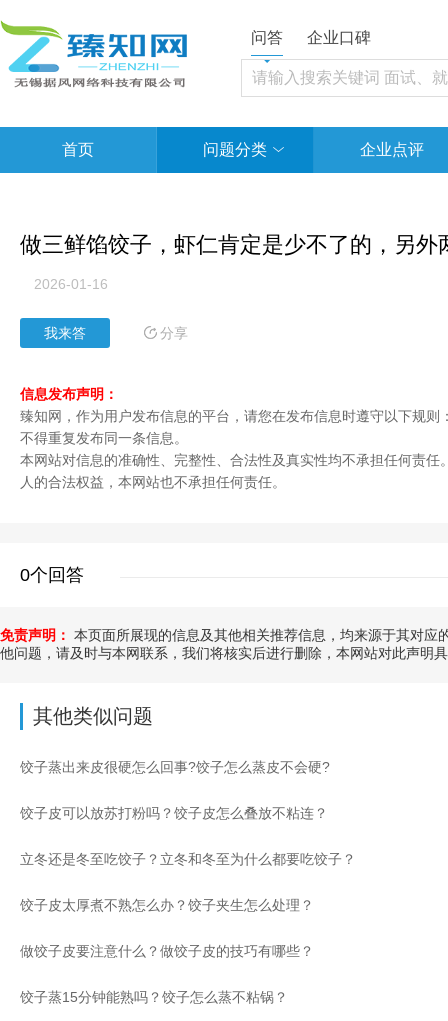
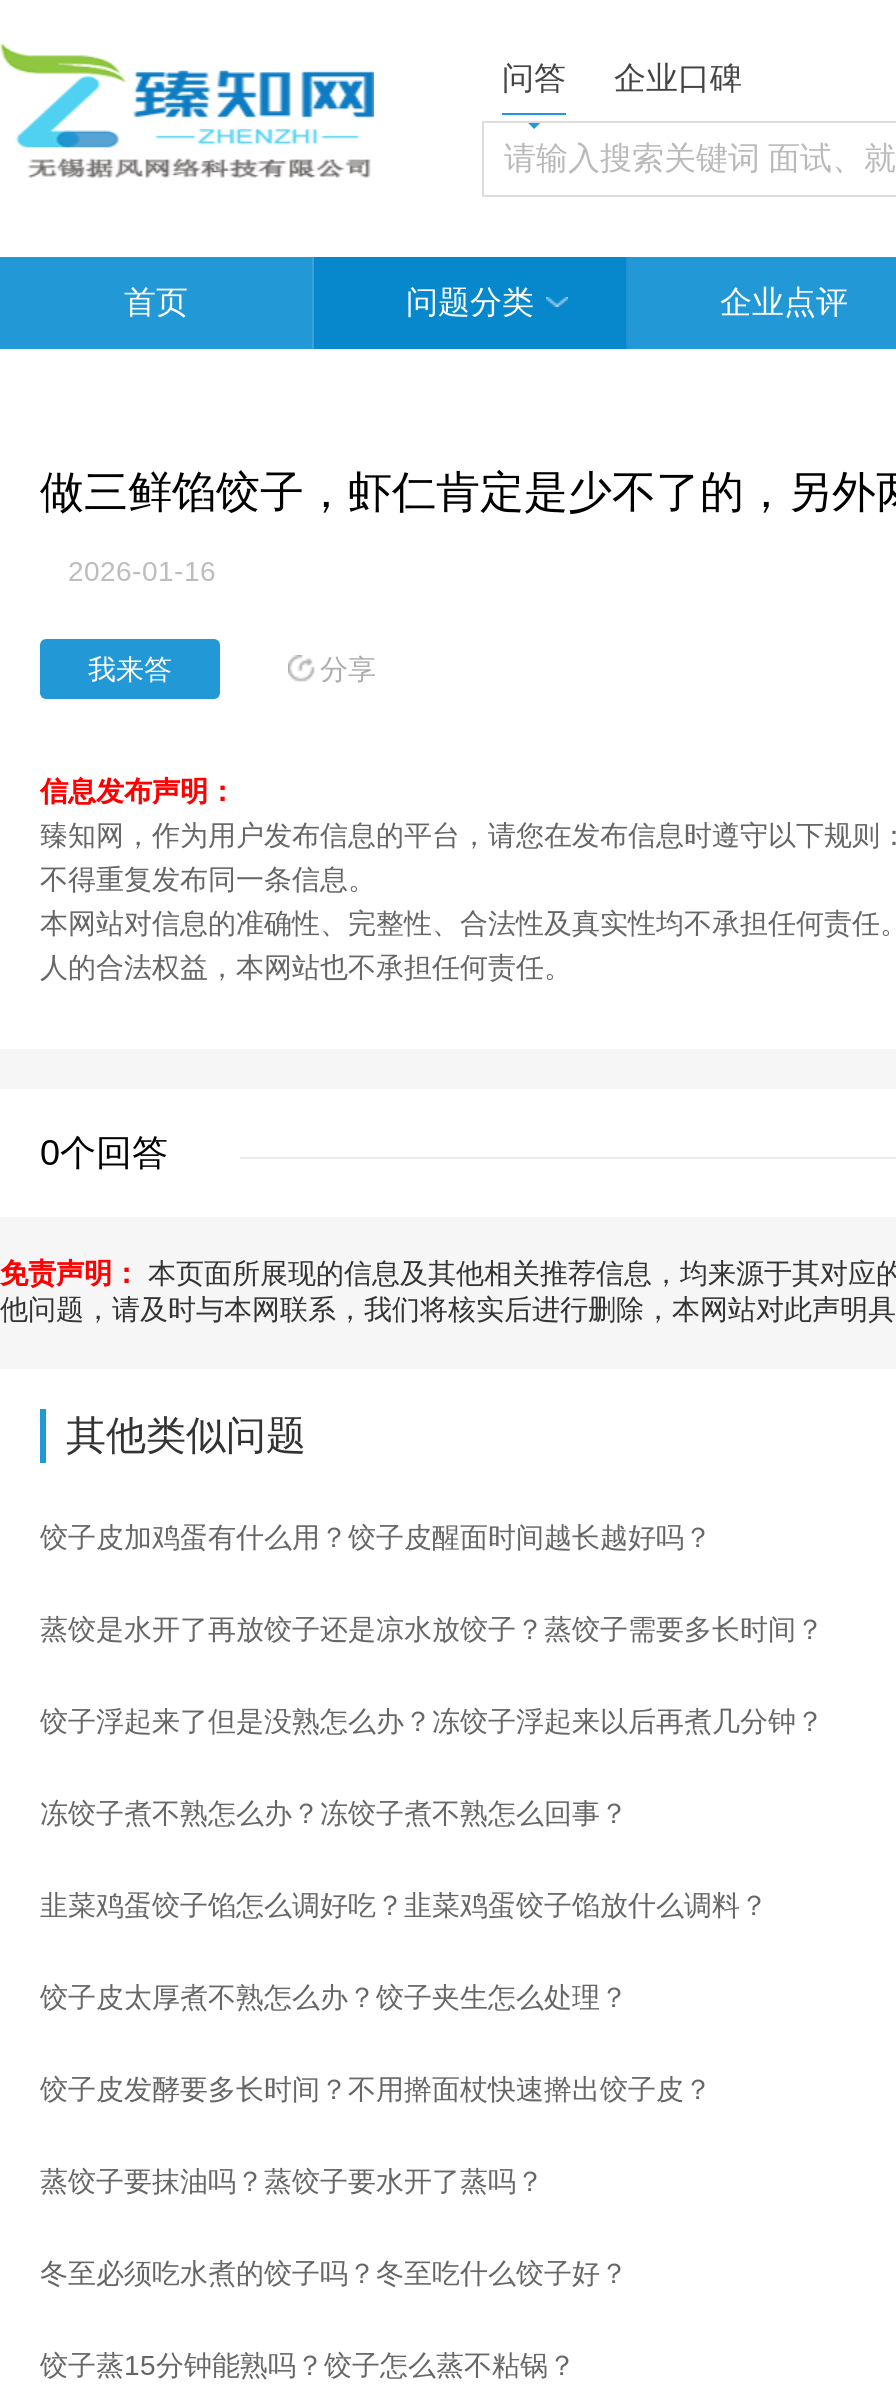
[20,759,356,867] 饺子蒸出来皮很硬怎么回事?饺子怎么蒸皮不会硬? | 饺子皮可以放苏打粉吗？饺子皮怎么叠放不粘连？ | 立冬还是冬至吃饺子？立冬和冬至为什么都要吃饺子？ -> [40,1521,824,1921] 饺子皮加鸡蛋有什么用？饺子皮醒面时间越长越好吗？ | 蒸饺是水开了再放饺子还是凉水放饺子？蒸饺子需要多长时间？ | 饺子浮起来了但是没熟怎么办？冻饺子浮起来以后再煮几分钟？ | 冻饺子煮不熟怎么办？冻饺子煮不熟怎么回事？ | 韭菜鸡蛋饺子馅怎么调好吃？韭菜鸡蛋饺子馅放什么调料？
[20,943,314,959] 做饺子皮要注意什么？做饺子皮的技巧有哪些？ -> [40,2073,712,2289] 饺子皮发酵要多长时间？不用擀面杖快速擀出饺子皮？ | 蒸饺子要抹油吗？蒸饺子要水开了蒸吗？ | 冬至必须吃水煮的饺子吗？冬至吃什么饺子好？

